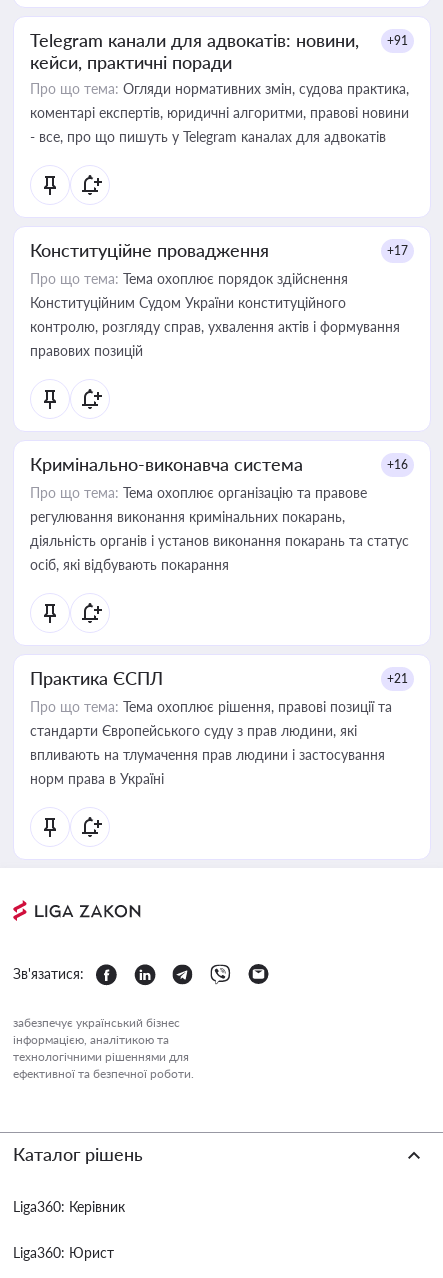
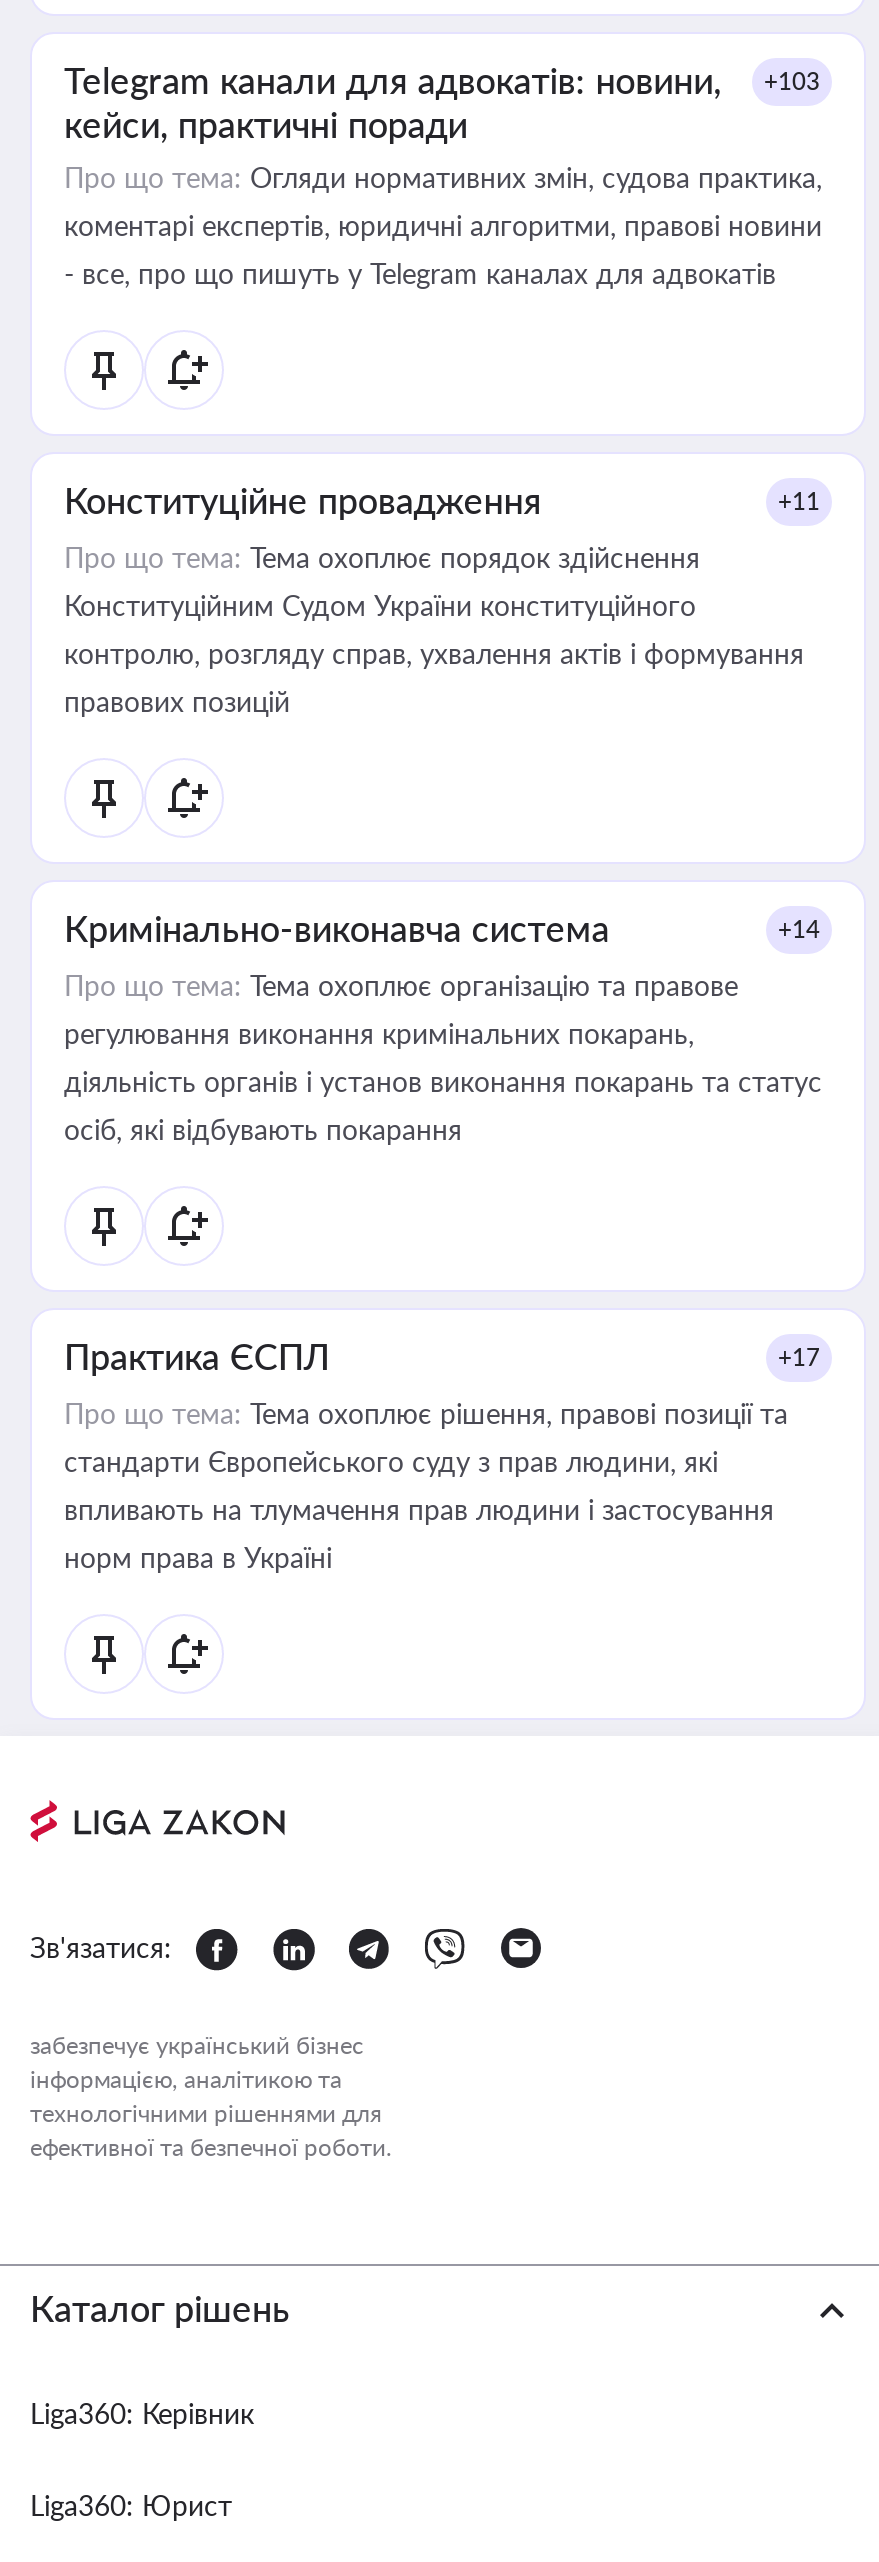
[30,29,408,51] Telegram канали для адвокатів: новини, +91 -> [64,58,820,102] Telegram канали для адвокатів: новини, +103
[387,243,408,258] +17 -> [778,486,820,516] +11
[387,457,408,472] +16 -> [778,914,820,944] +14
[387,671,408,686] +21 -> [778,1342,820,1372] +17

